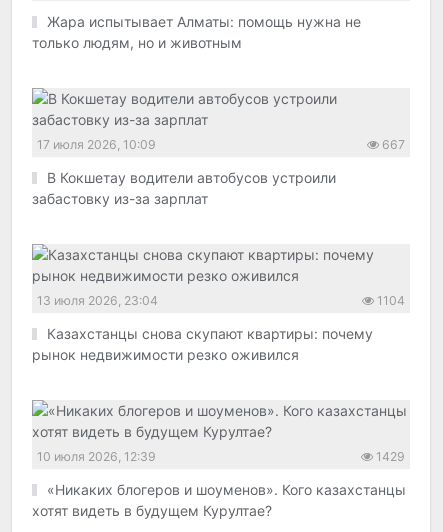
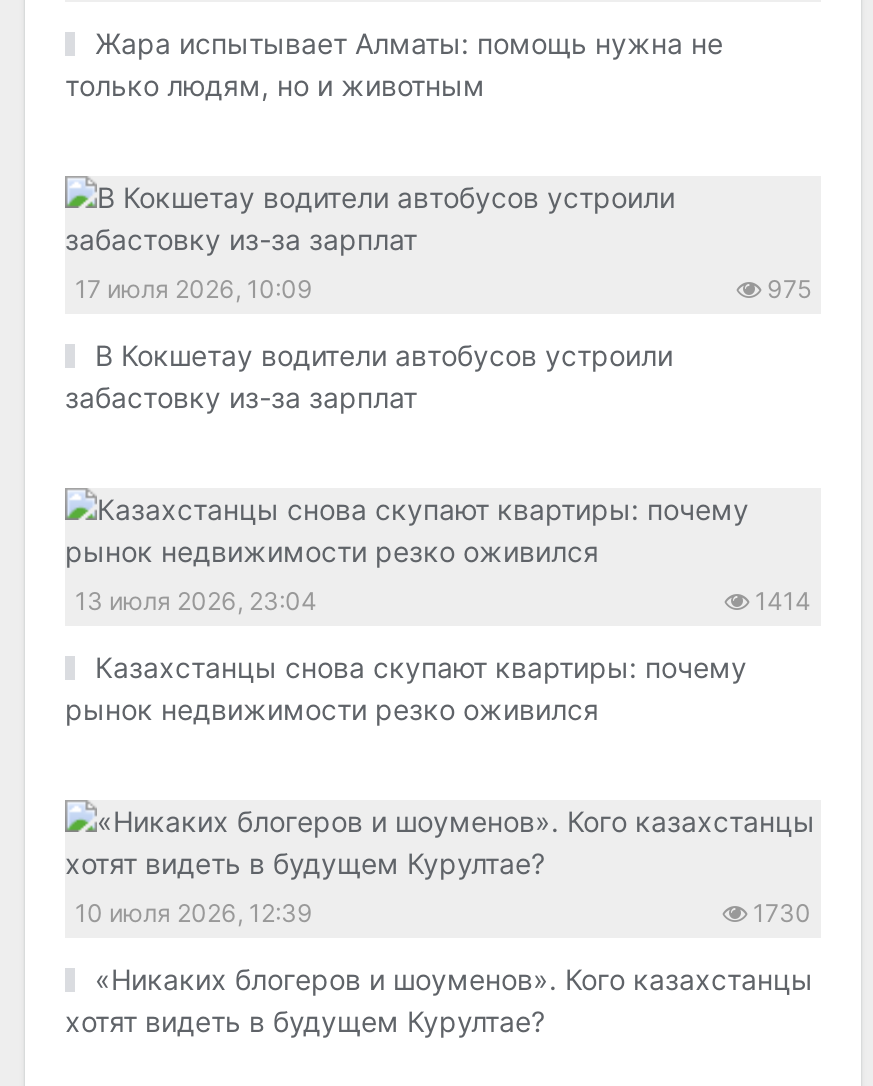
[379,137,405,152] 667 -> [761,274,811,304] 975
[374,293,405,308] 1104 -> [749,586,811,616] 1414
[373,449,405,464] 1429 -> [747,898,811,928] 1730

